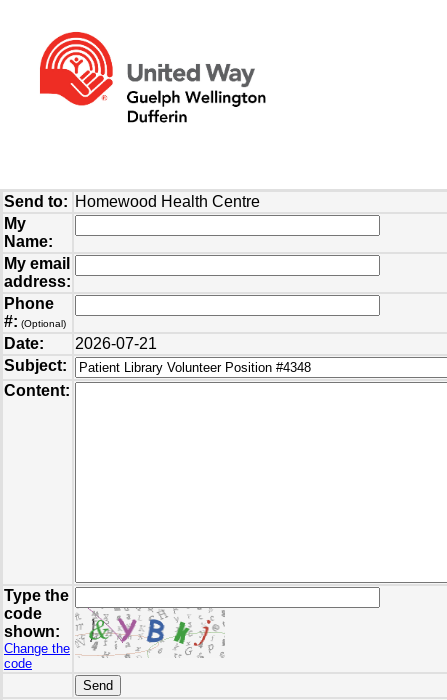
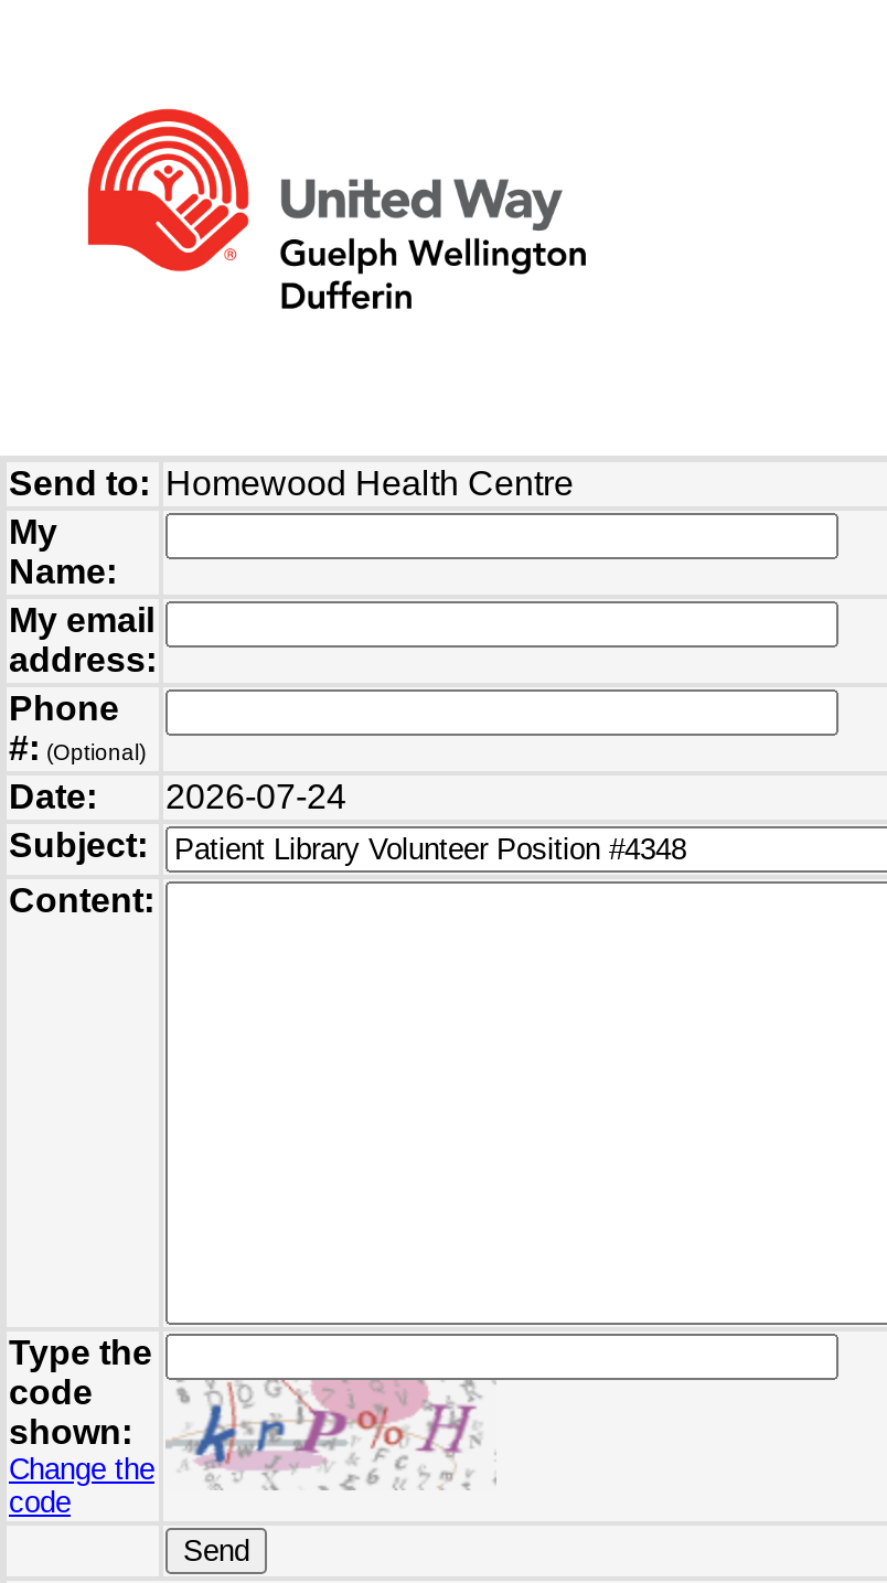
[4,335,157,352] Date: 2026-07-21 -> [9,778,346,815] Date: 2026-07-24
[75,608,225,658] [image] -> [165,1378,494,1490] [image]

